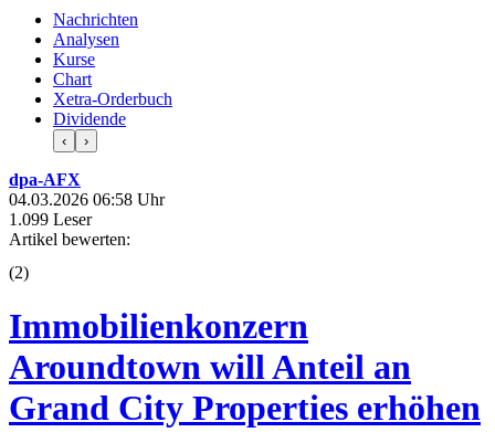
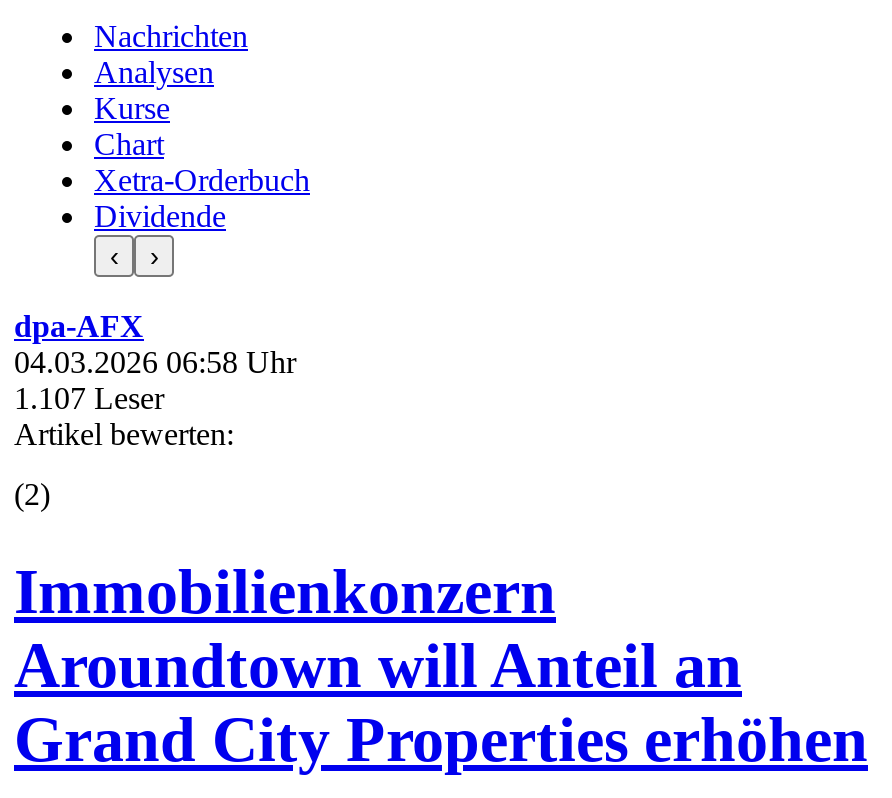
[9,210,92,228] 1.099 Leser -> [14,381,164,415] 1.107 Leser

